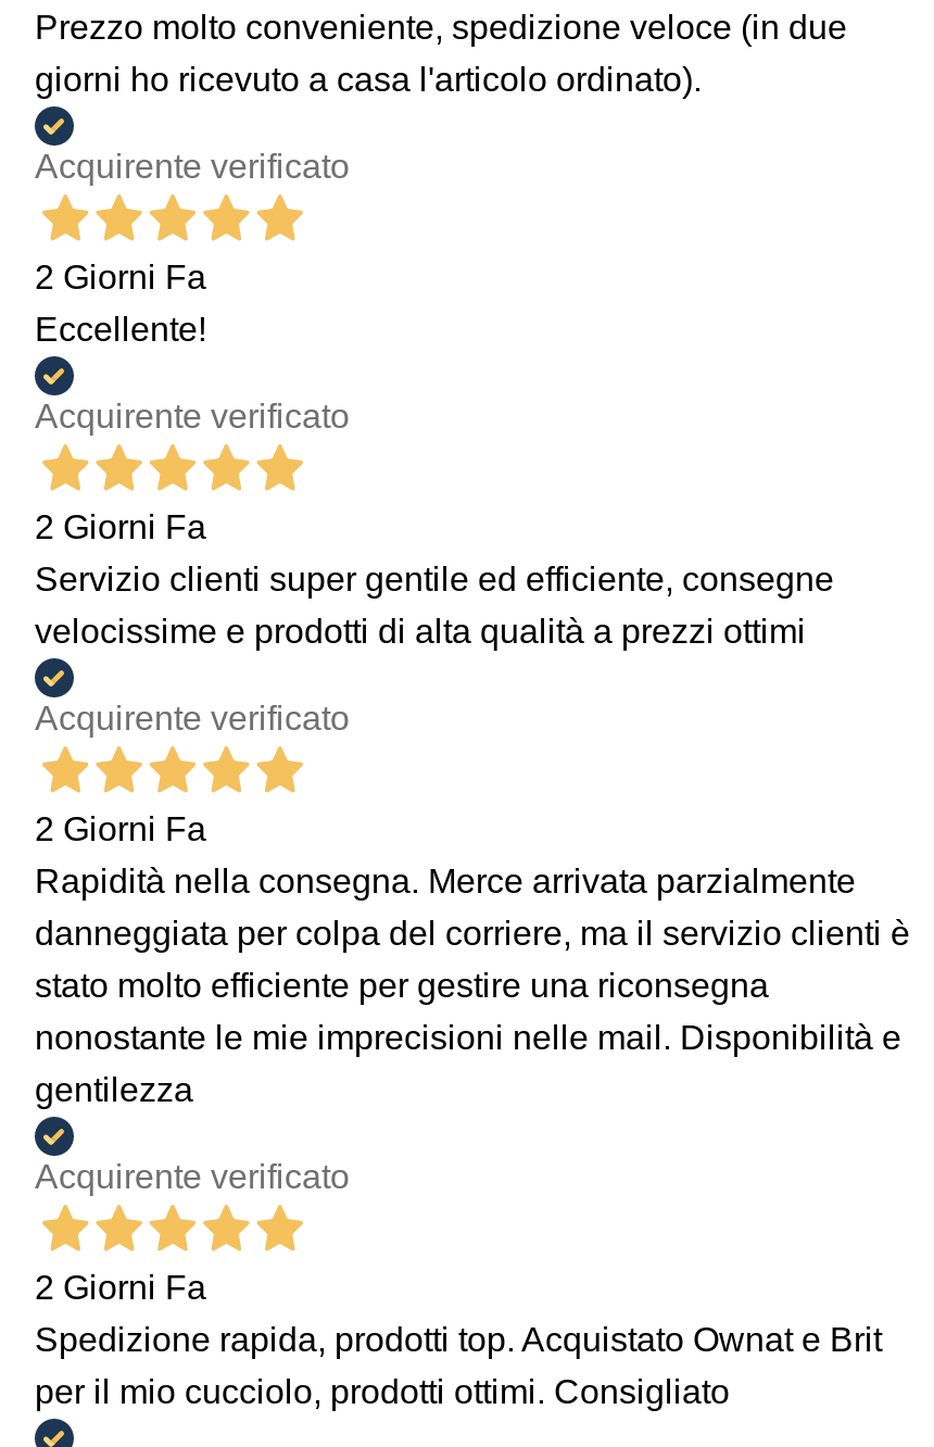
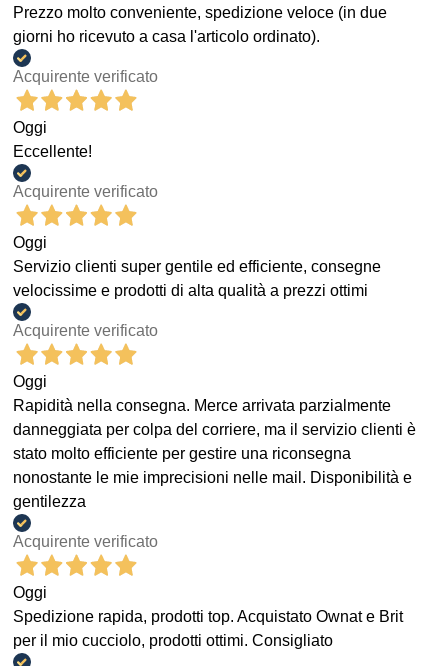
[35,259,206,295] 2 Giorni Fa -> [13,119,47,136] Oggi
[35,508,206,545] 2 Giorni Fa -> [13,234,47,251] Oggi
[35,810,206,847] 2 Giorni Fa -> [13,373,47,390] Oggi
[35,1269,206,1306] 2 Giorni Fa -> [13,584,47,601] Oggi

